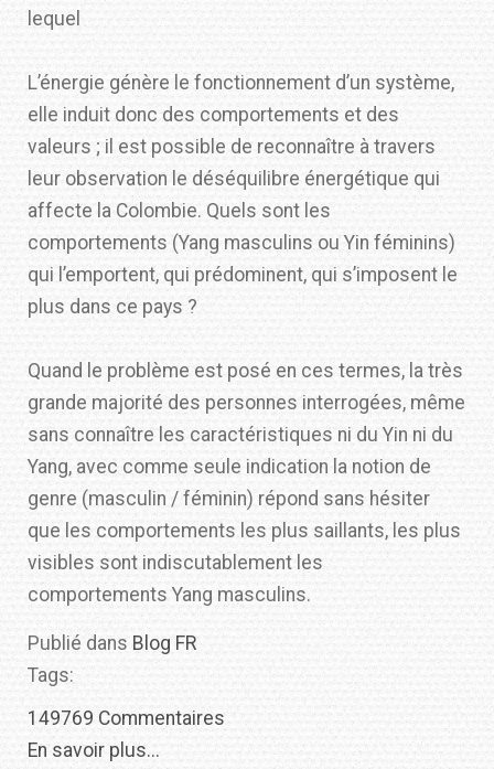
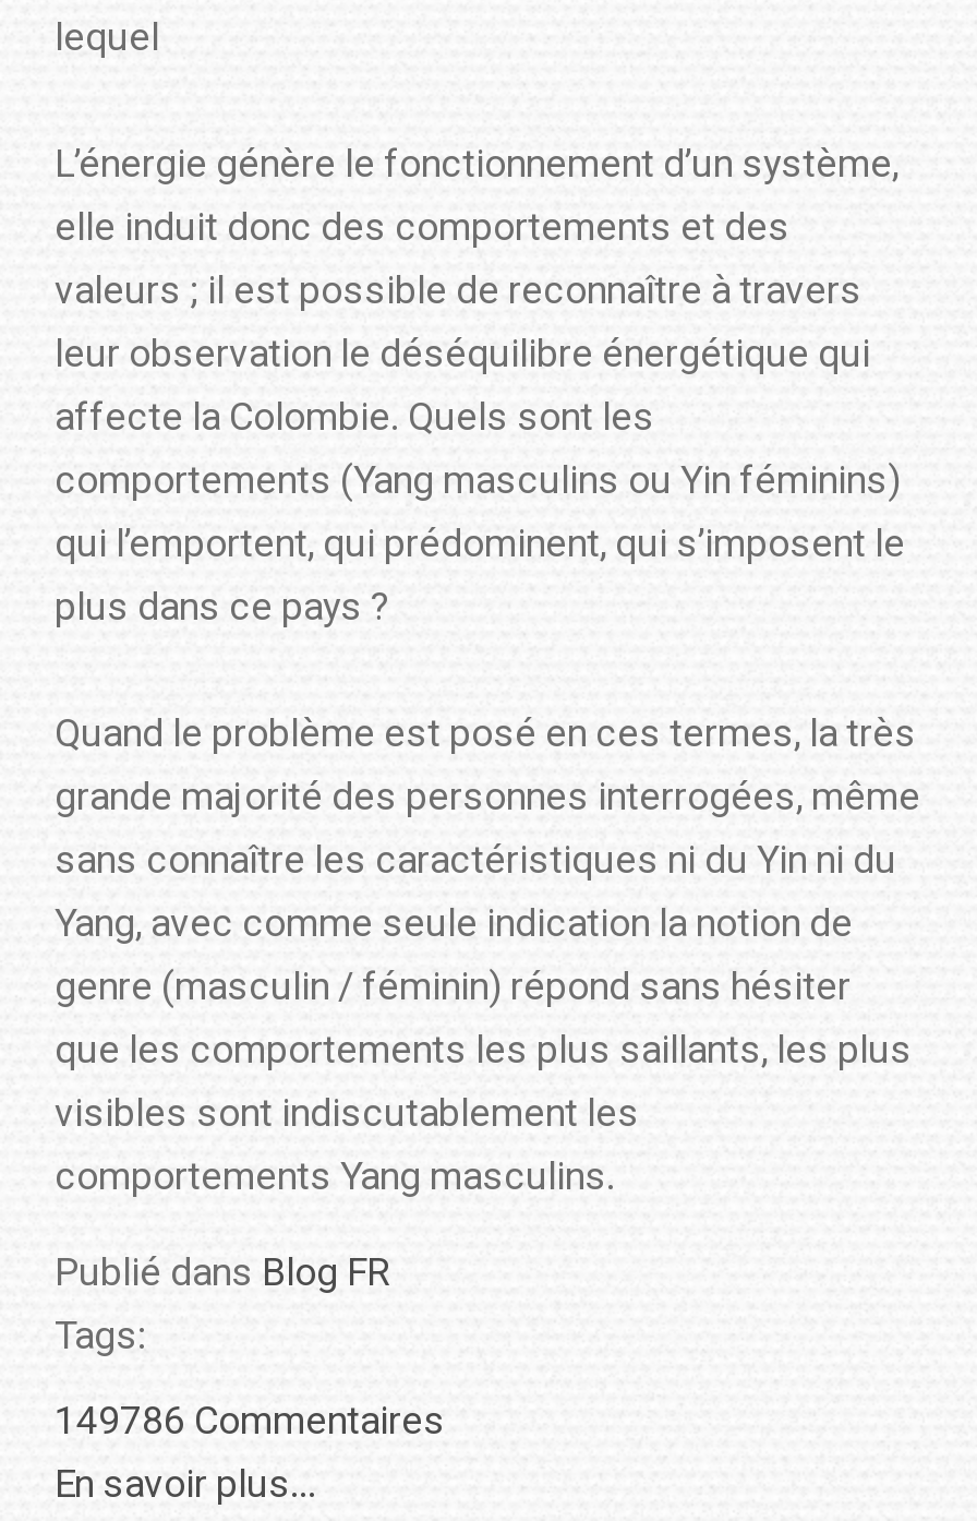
[28,707,225,729] 149769 Commentaires -> [55,1399,445,1442] 149786 Commentaires

